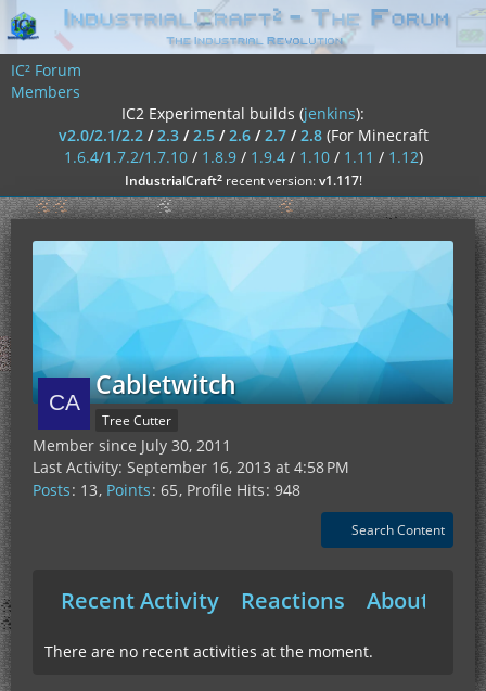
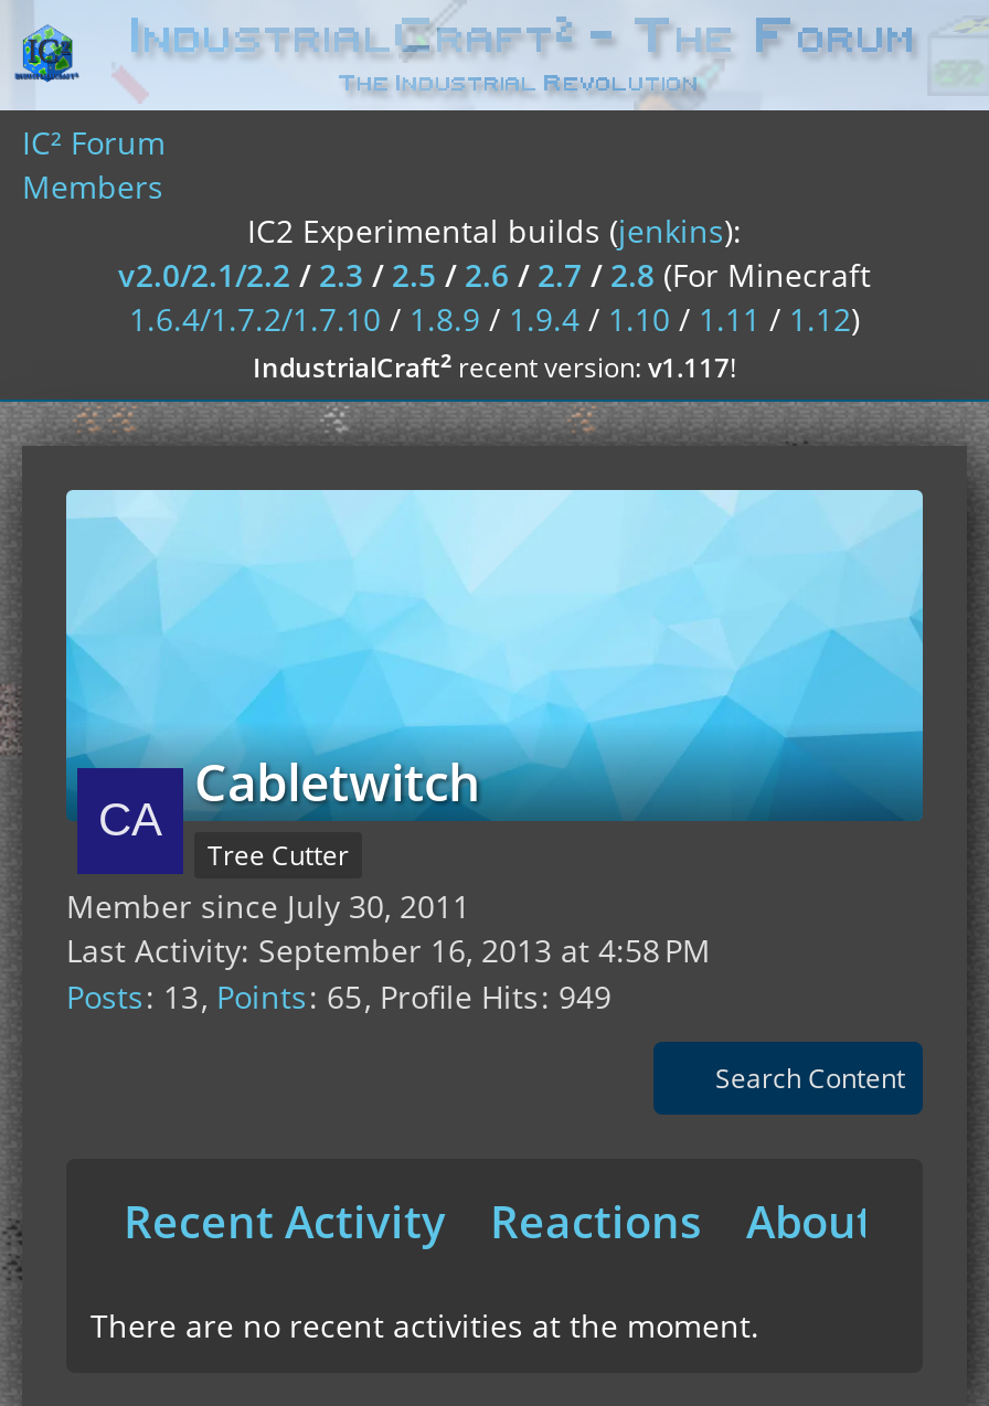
[33,480,300,500] Posts 13 Points 65 Profile Hits 948 -> [66,976,612,1018] Posts 13 Points 65 Profile Hits 949

